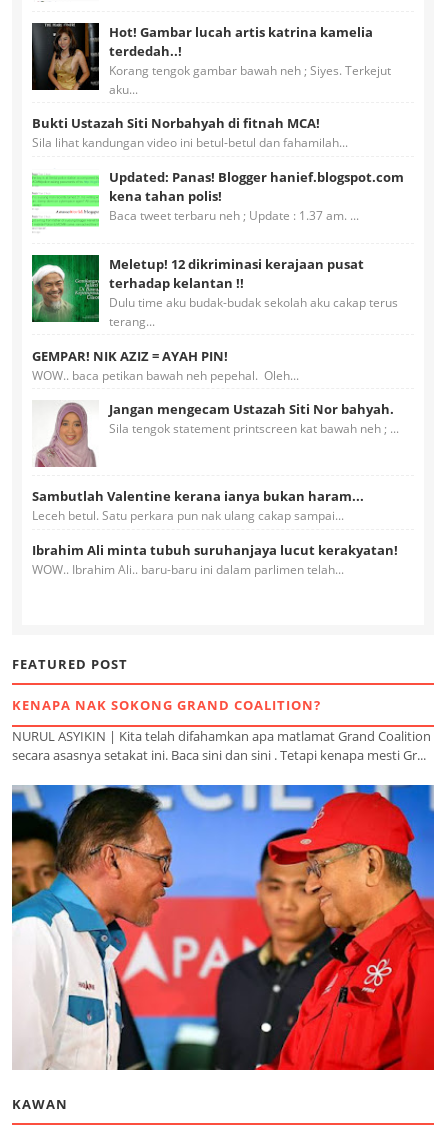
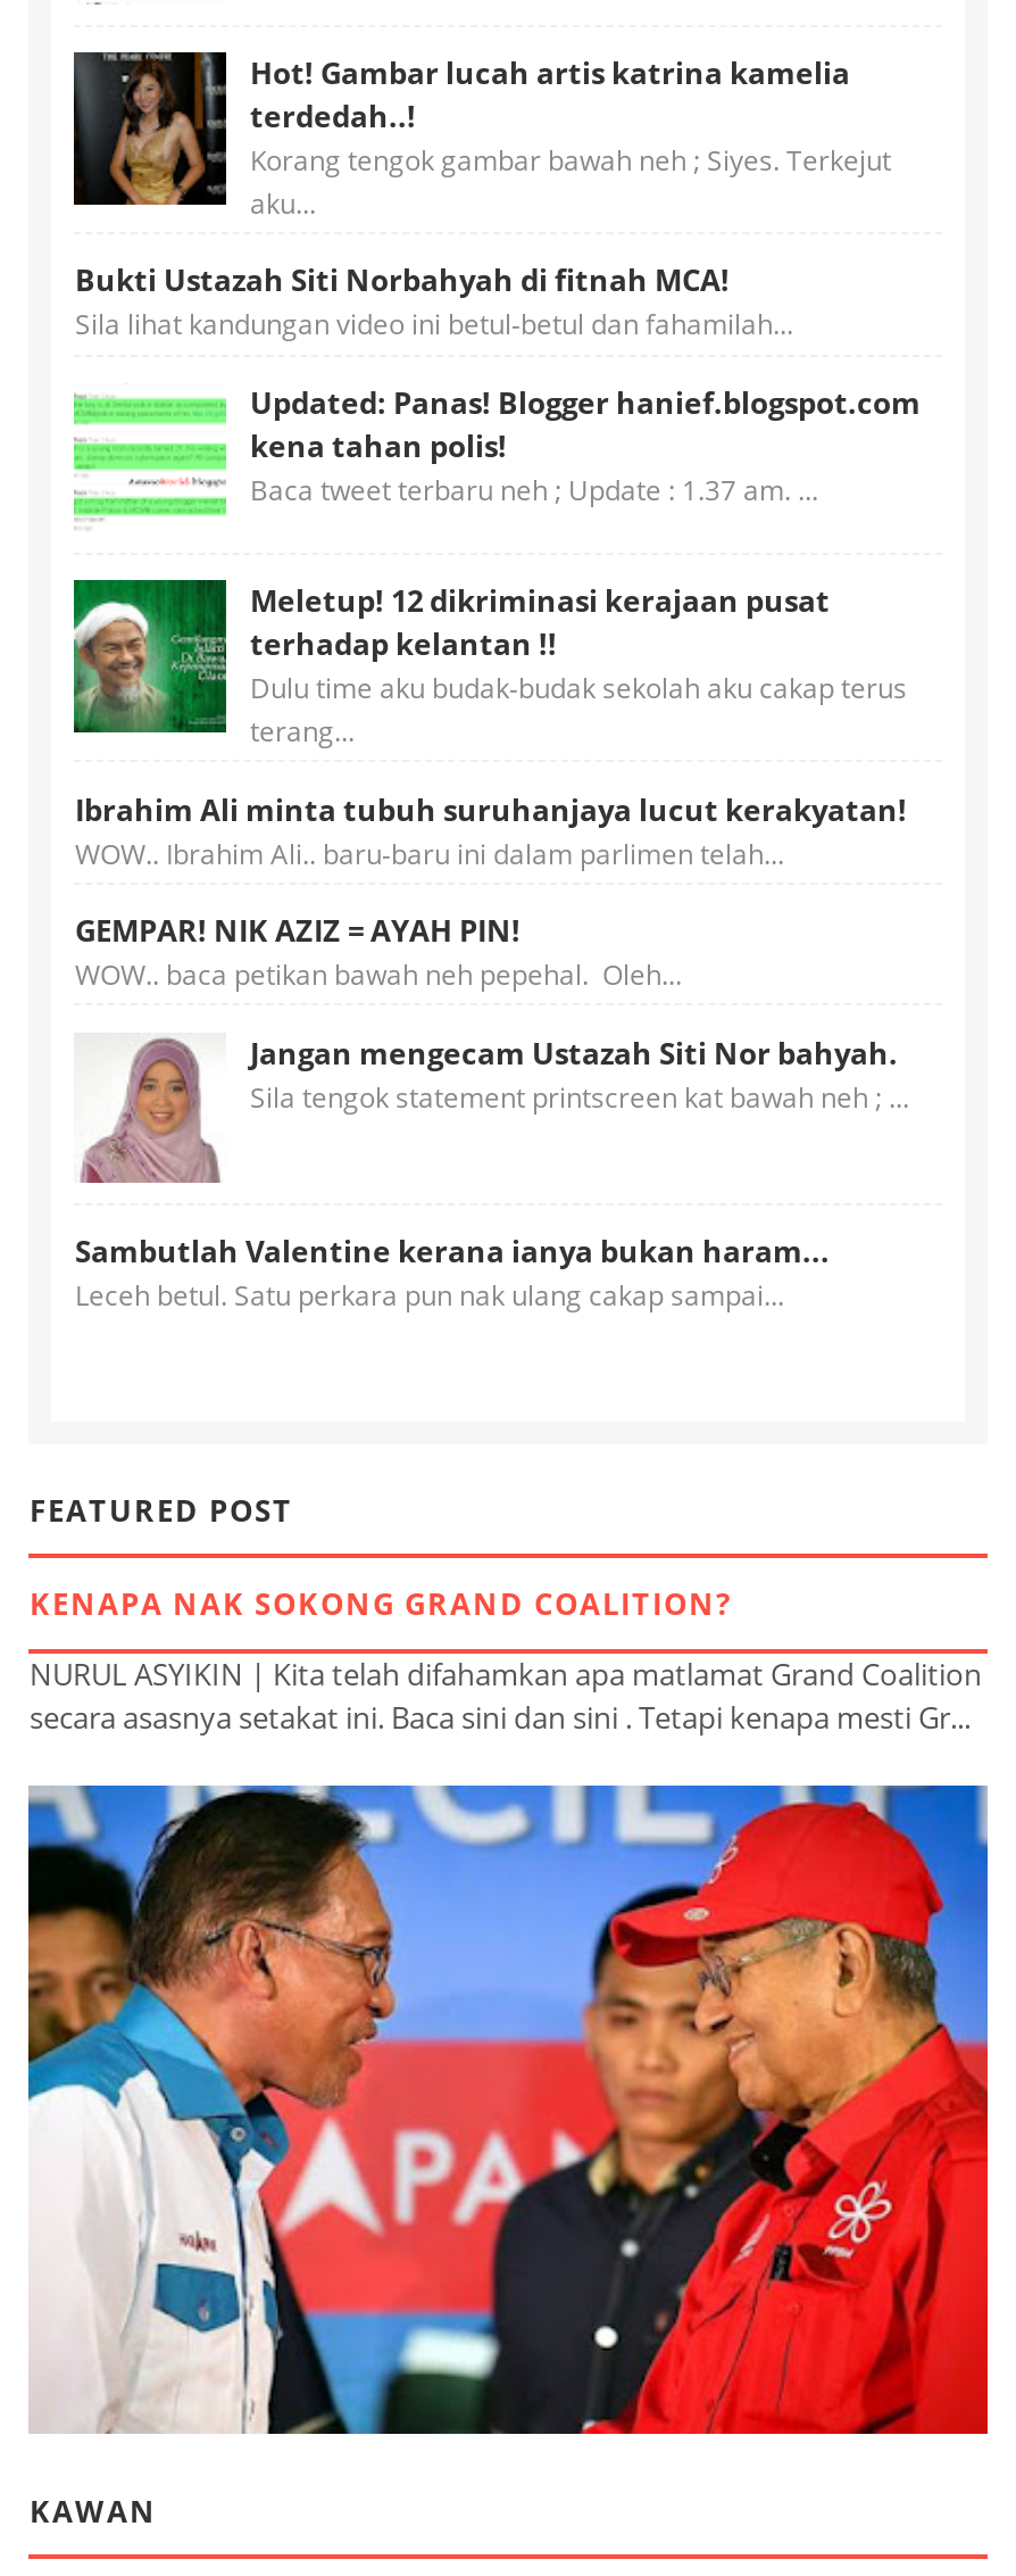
moved [32,347,399,524] -> [75,910,909,1315]: [image] | GEMPAR! NIK AZIZ = AYAH PIN! | WOW.. baca petikan bawah neh pepehal. Oleh... | Jangan mengecam Ustazah Siti Nor bahyah. | Sila tengok statement printscreen kat bawah neh ; ... | Sambutlah Valentine kerana ianya bukan haram... | Leceh betul. Satu perkara pun nak ulang cakap sampai...
moved [32,541,398,578] -> [75,788,907,873]: Ibrahim Ali minta tubuh suruhanjaya lucut kerakyatan! | WOW.. Ibrahim Ali.. baru-baru ini dalam parlimen telah...

